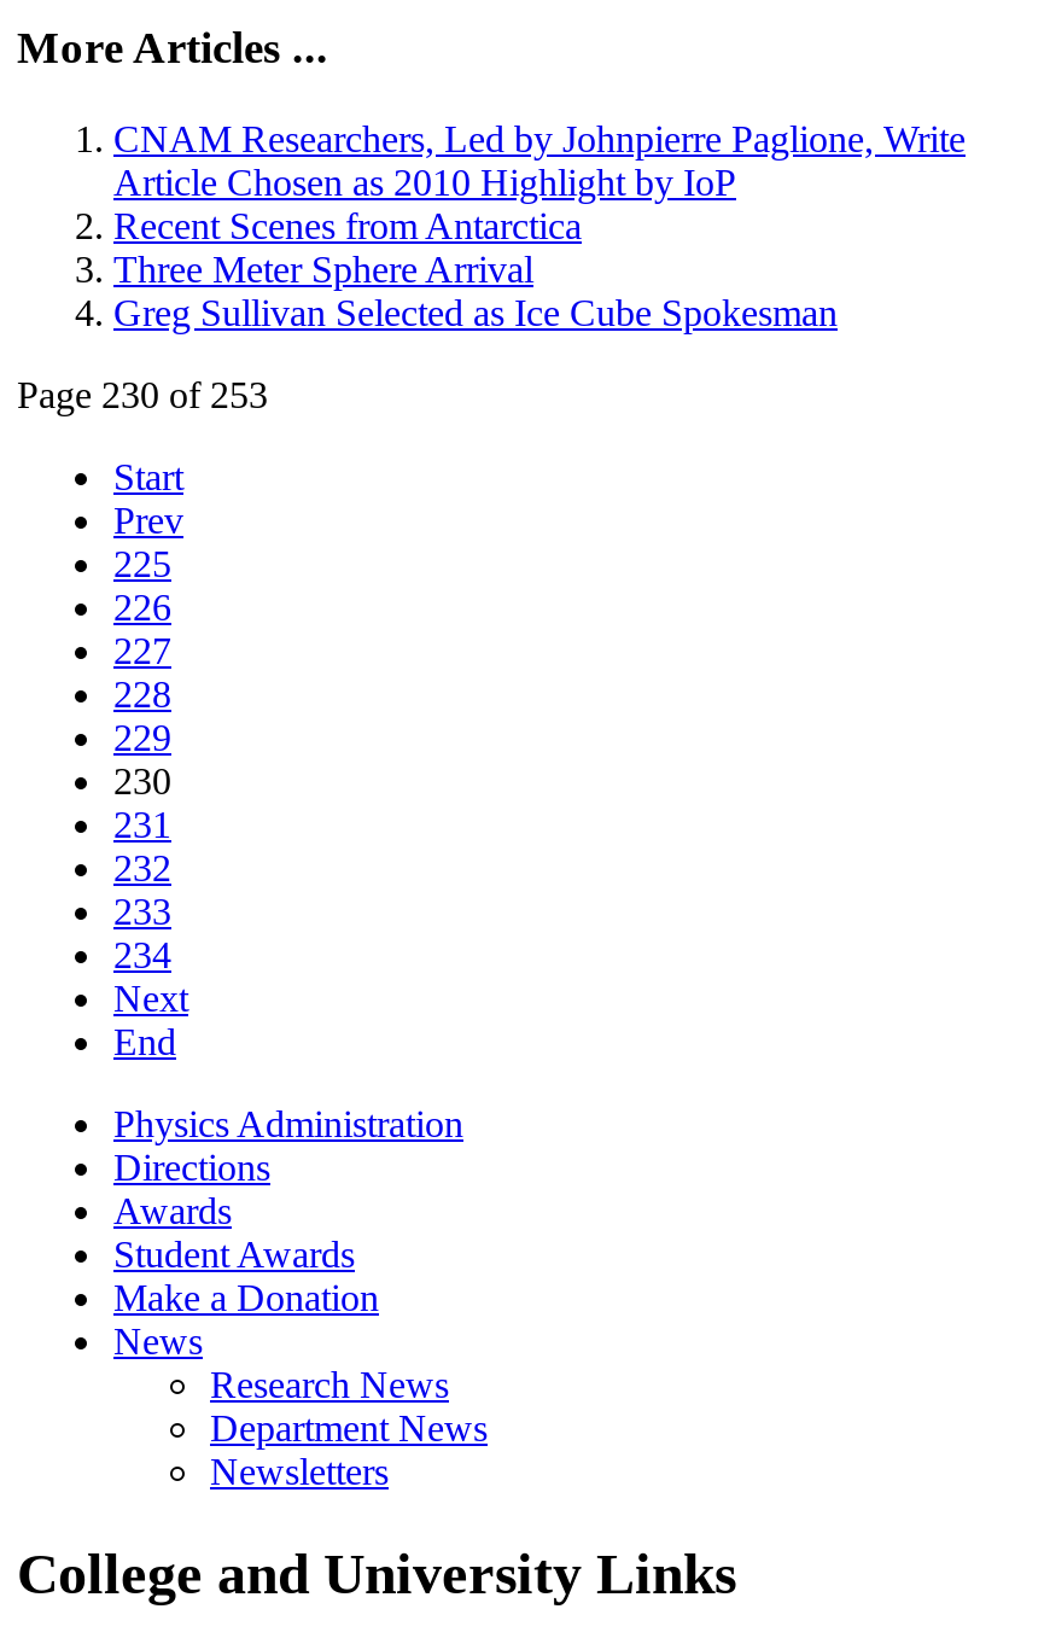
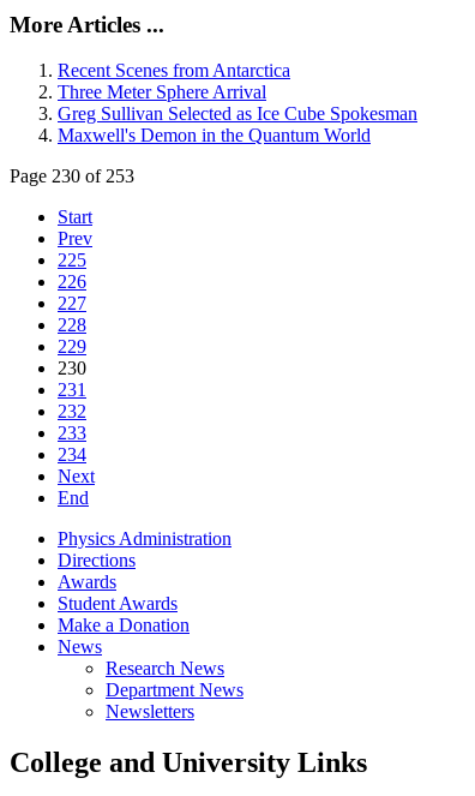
[113,119,966,204] CNAM Researchers, Led by Johnpierre Paglione, Write | Article Chosen as 2010 Highlight by IoP -> none
moved [113,206,838,334] -> [58,61,417,124]: Recent Scenes from Antarctica | Three Meter Sphere Arrival | Greg Sullivan Selected as Ice Cube Spokesman
none -> [58,125,371,146] Maxwell's Demon in the Quantum World

